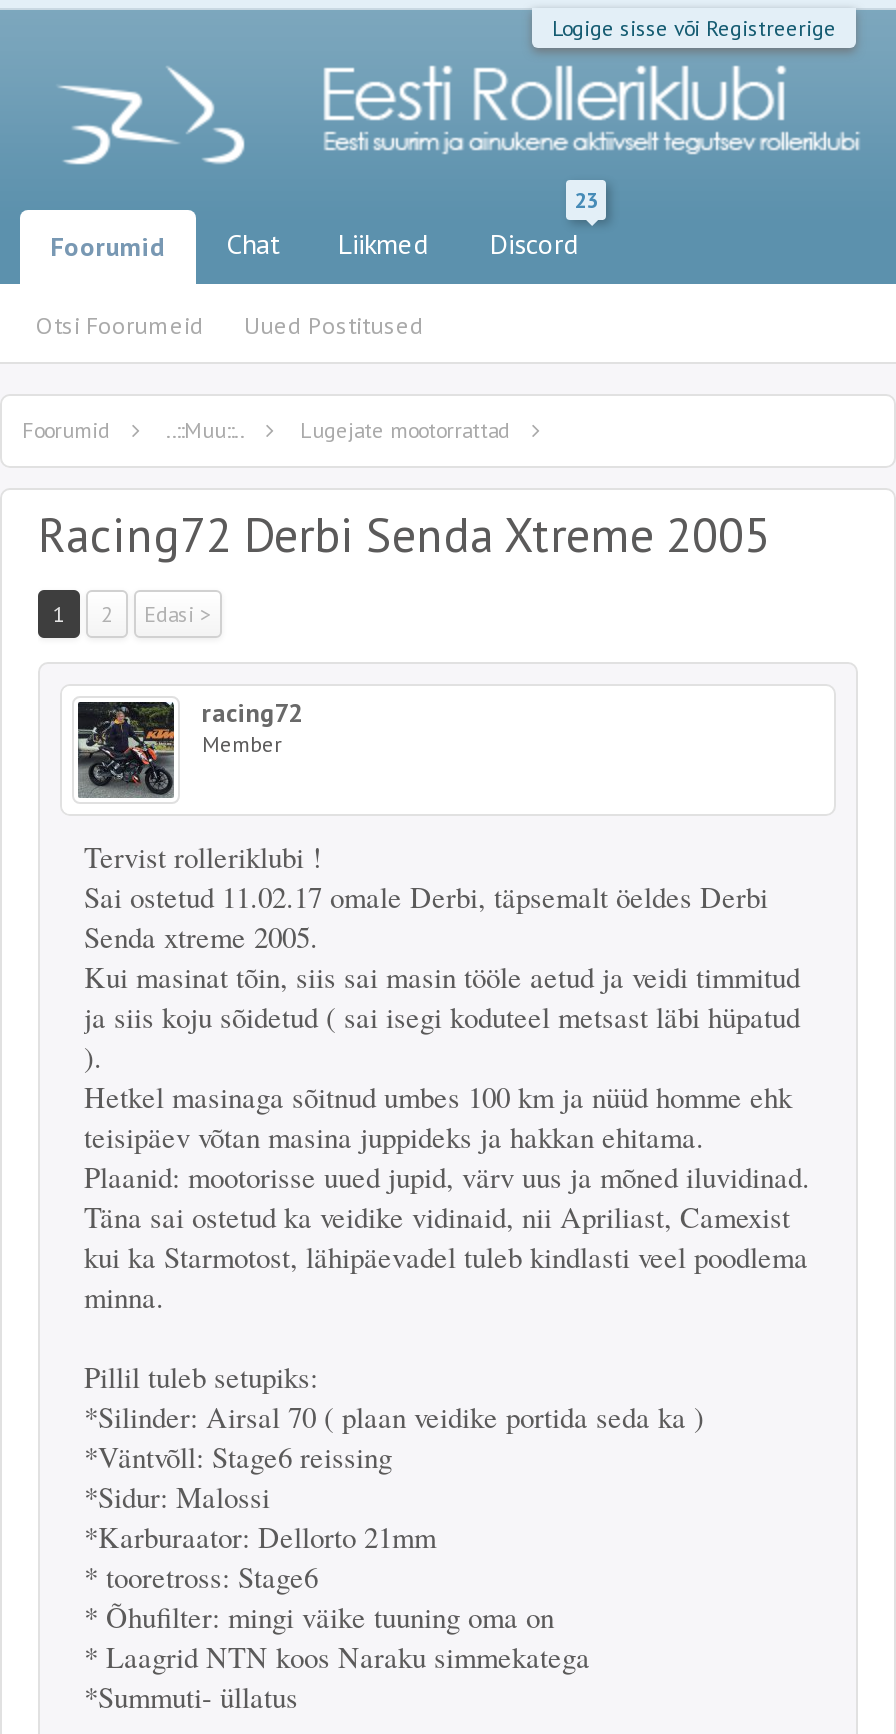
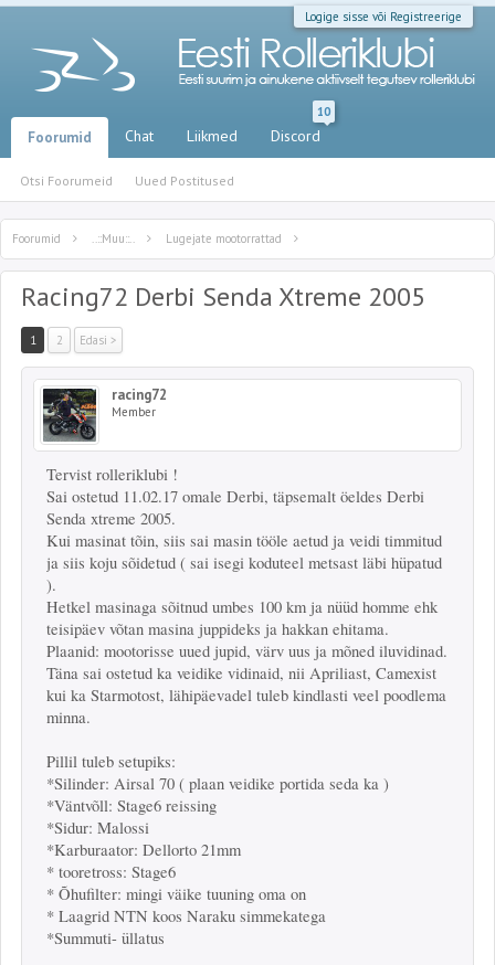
[574,186,598,214] 23 -> [317,104,330,119] 10

